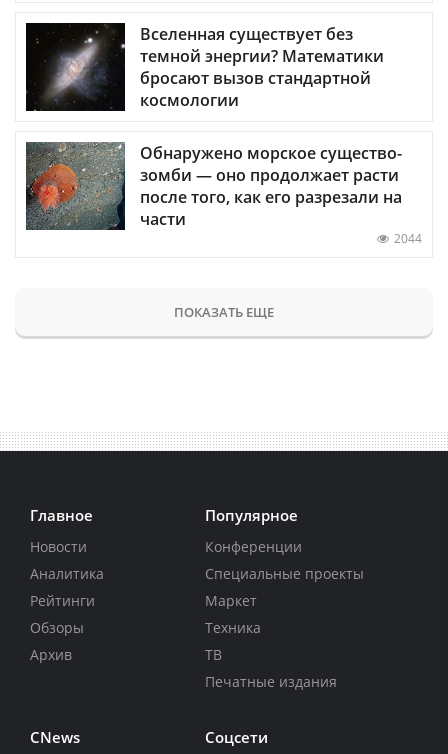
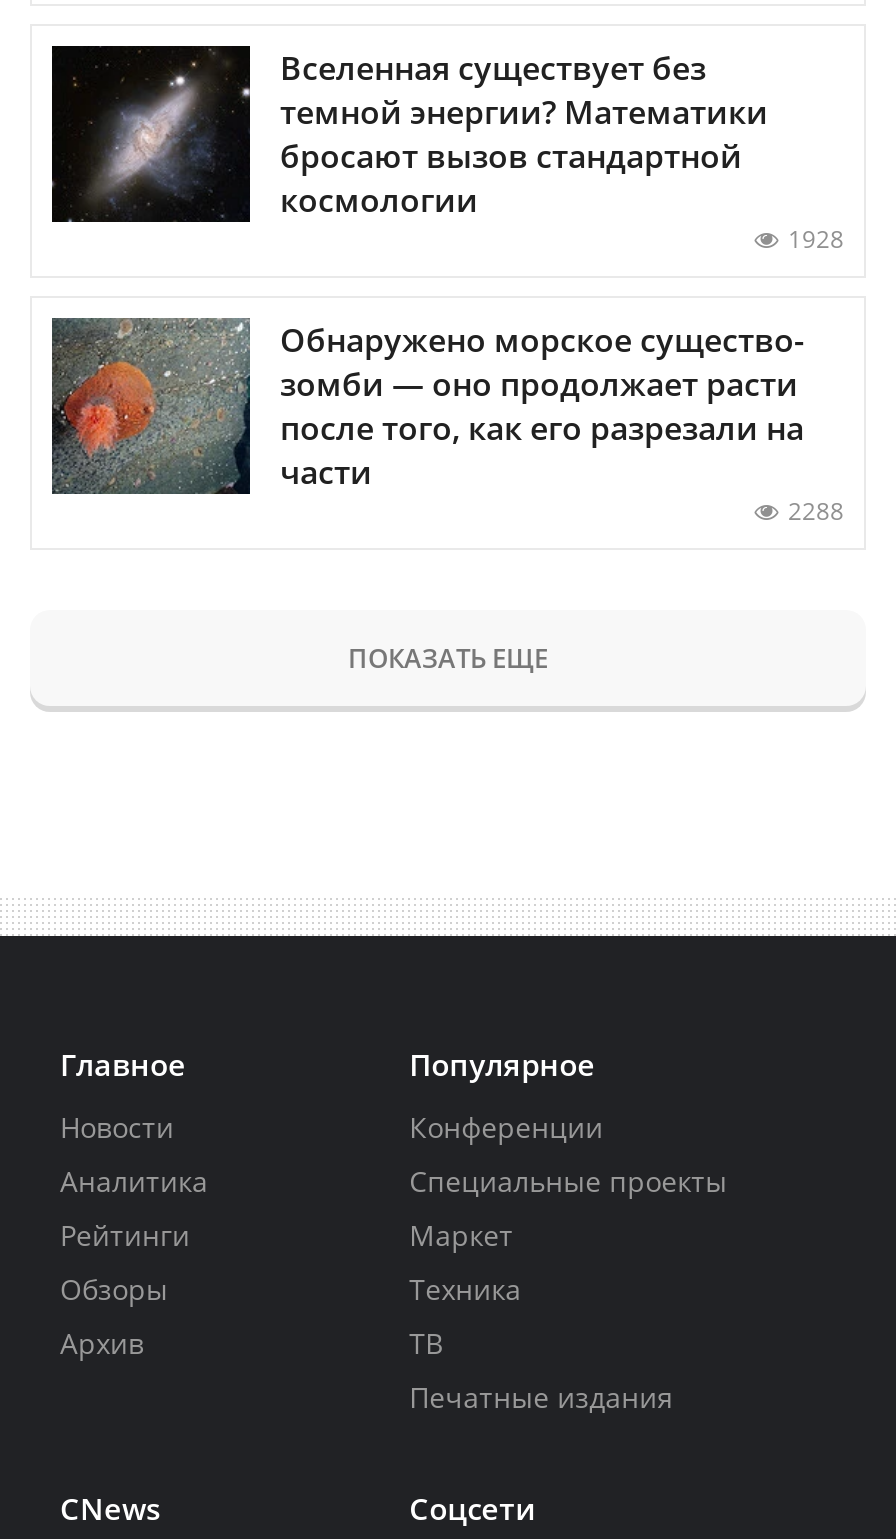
none -> [788,222,844,256] 1928
[394,230,422,247] 2044 -> [788,494,844,528] 2288

